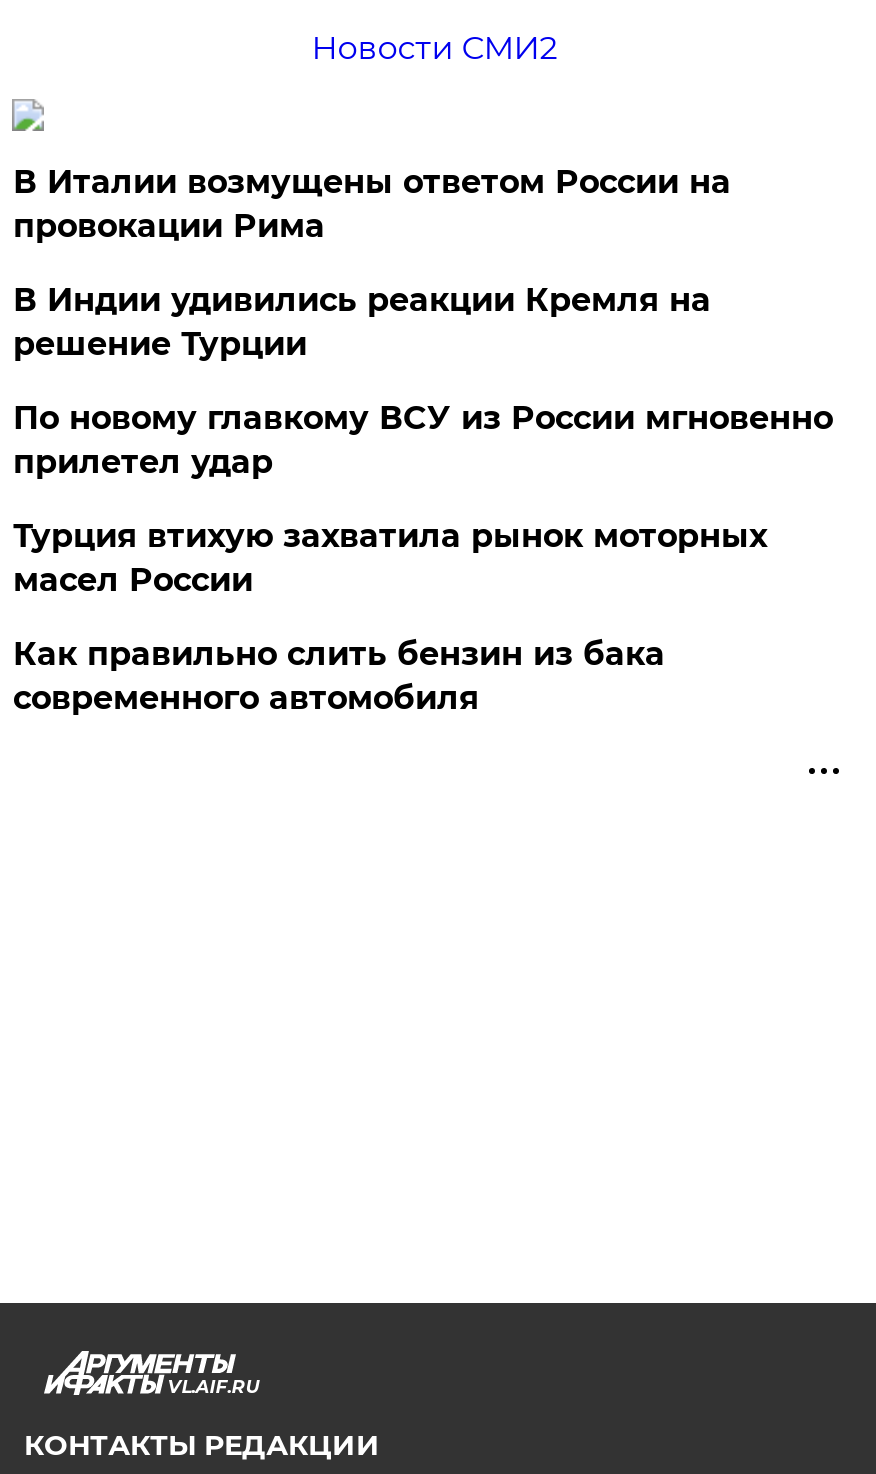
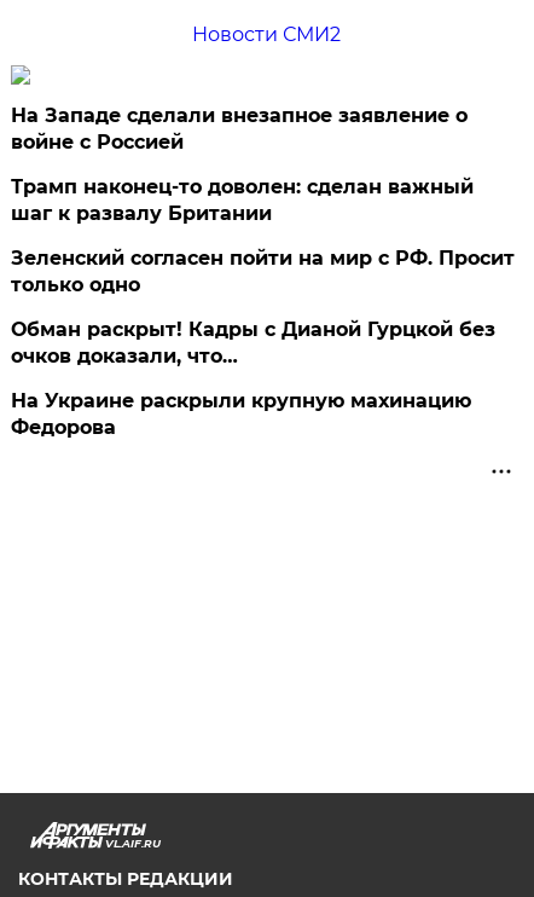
[13,163,731,245] В Италии возмущены ответом России на | провокации Рима -> [11,104,468,154] На Западе сделали внезапное заявление о | войне с Россией
[13,281,711,363] В Индии удивились реакции Кремля на | решение Турции -> [11,176,474,225] Трамп наконец-то доволен: сделан важный | шаг к развалу Британии
[13,399,833,481] По новому главкому ВСУ из России мгновенно | прилетел удар -> [11,247,515,297] Зеленский согласен пойти на мир с РФ. Просит | только одно
[13,517,767,599] Турция втихую захватила рынок моторных | масел России -> [11,318,496,368] Обман раскрыт! Кадры с Дианой Гурцкой без | очков доказали, что…
[13,635,665,717] Как правильно слить бензин из бака | современного автомобиля -> [11,390,472,439] На Украине раскрыли крупную махинацию | Федорова

